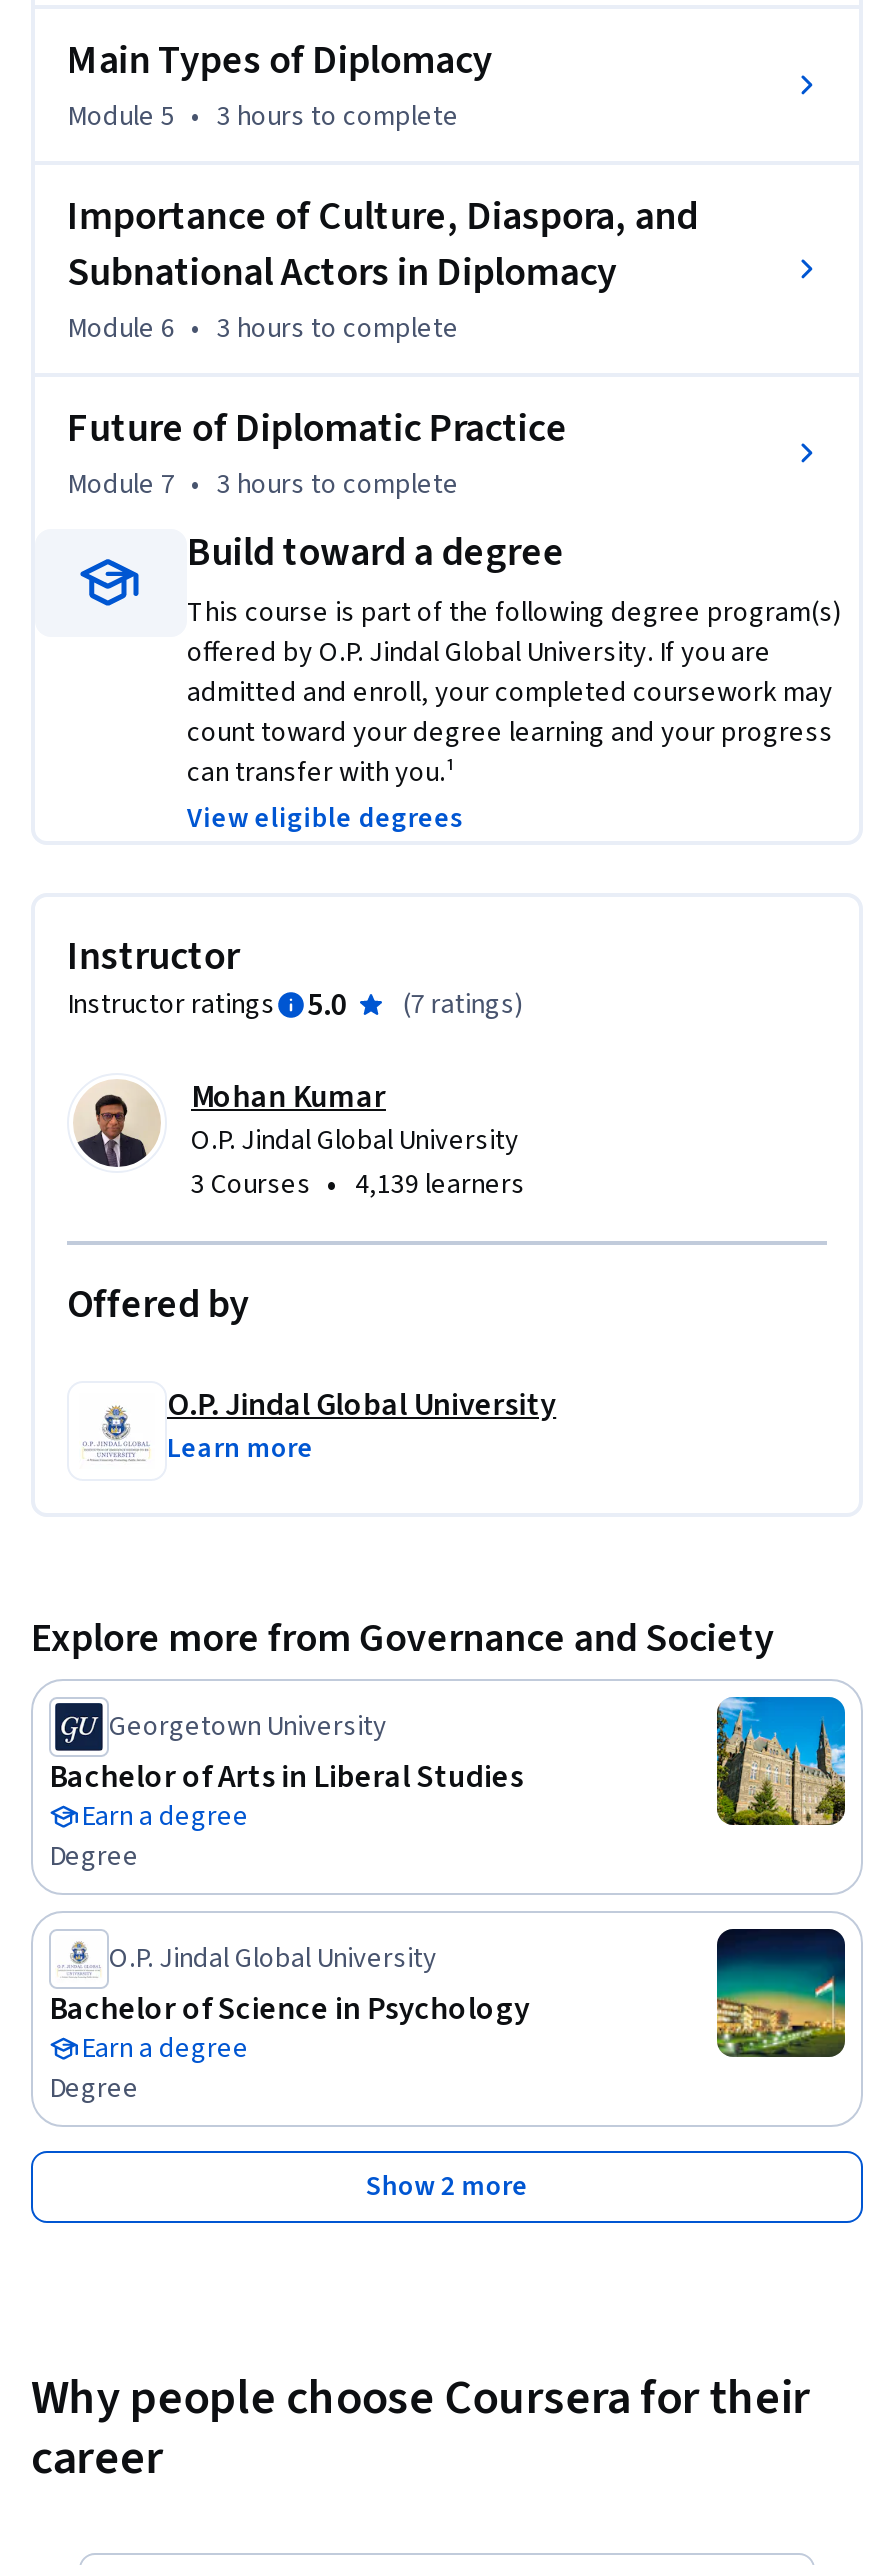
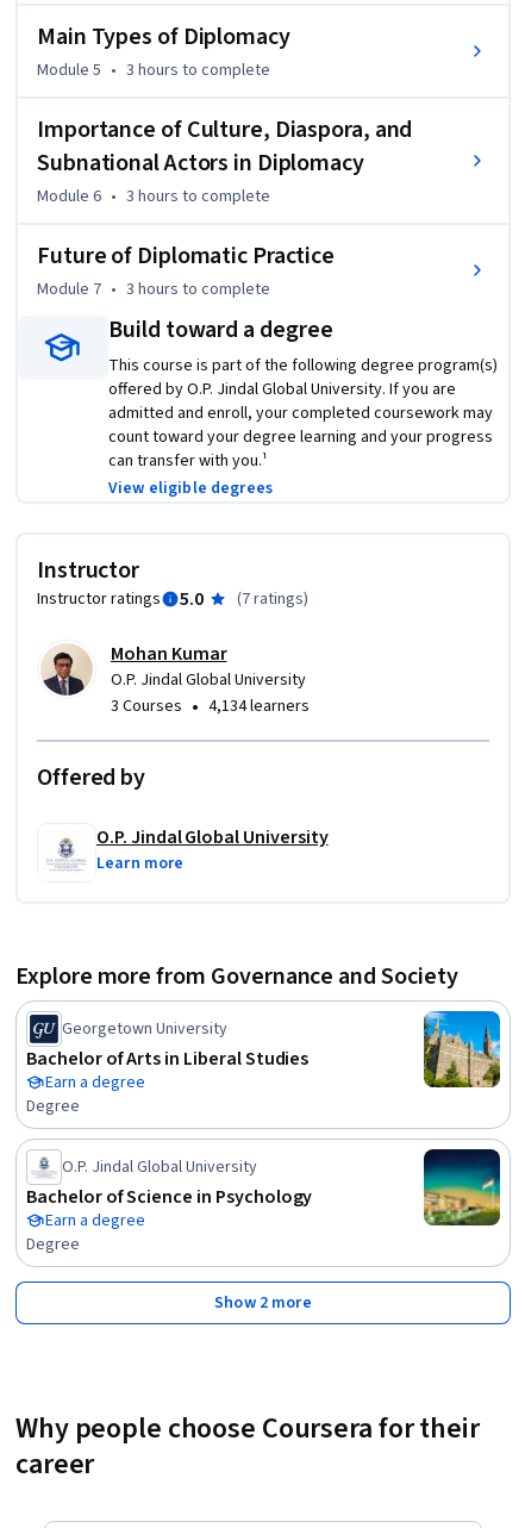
[191,1162,525,1206] 3 Courses • 4,139 learners -> [111,693,310,719] 3 Courses • 4,134 learners

